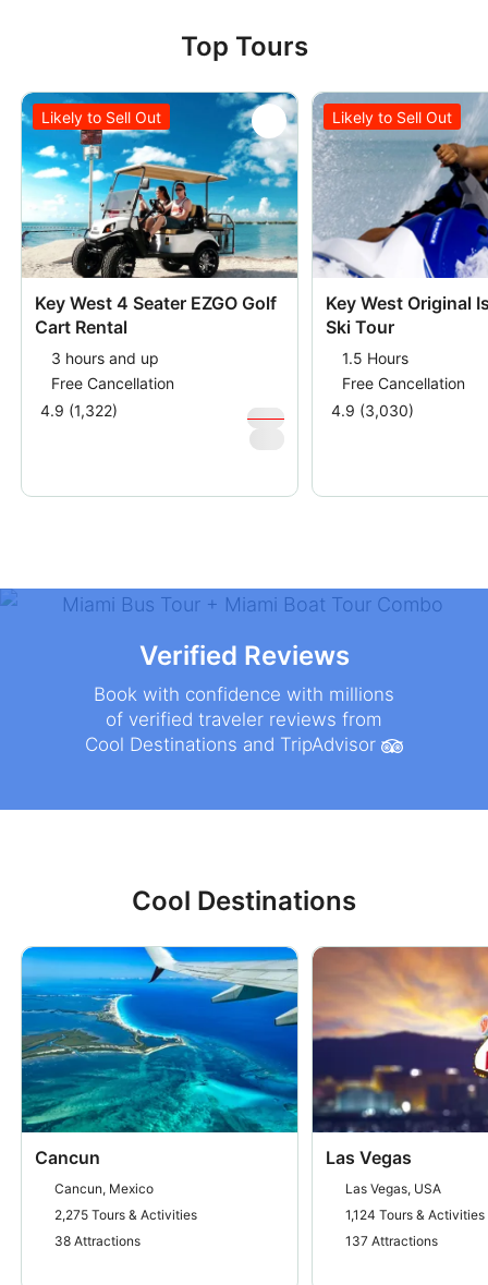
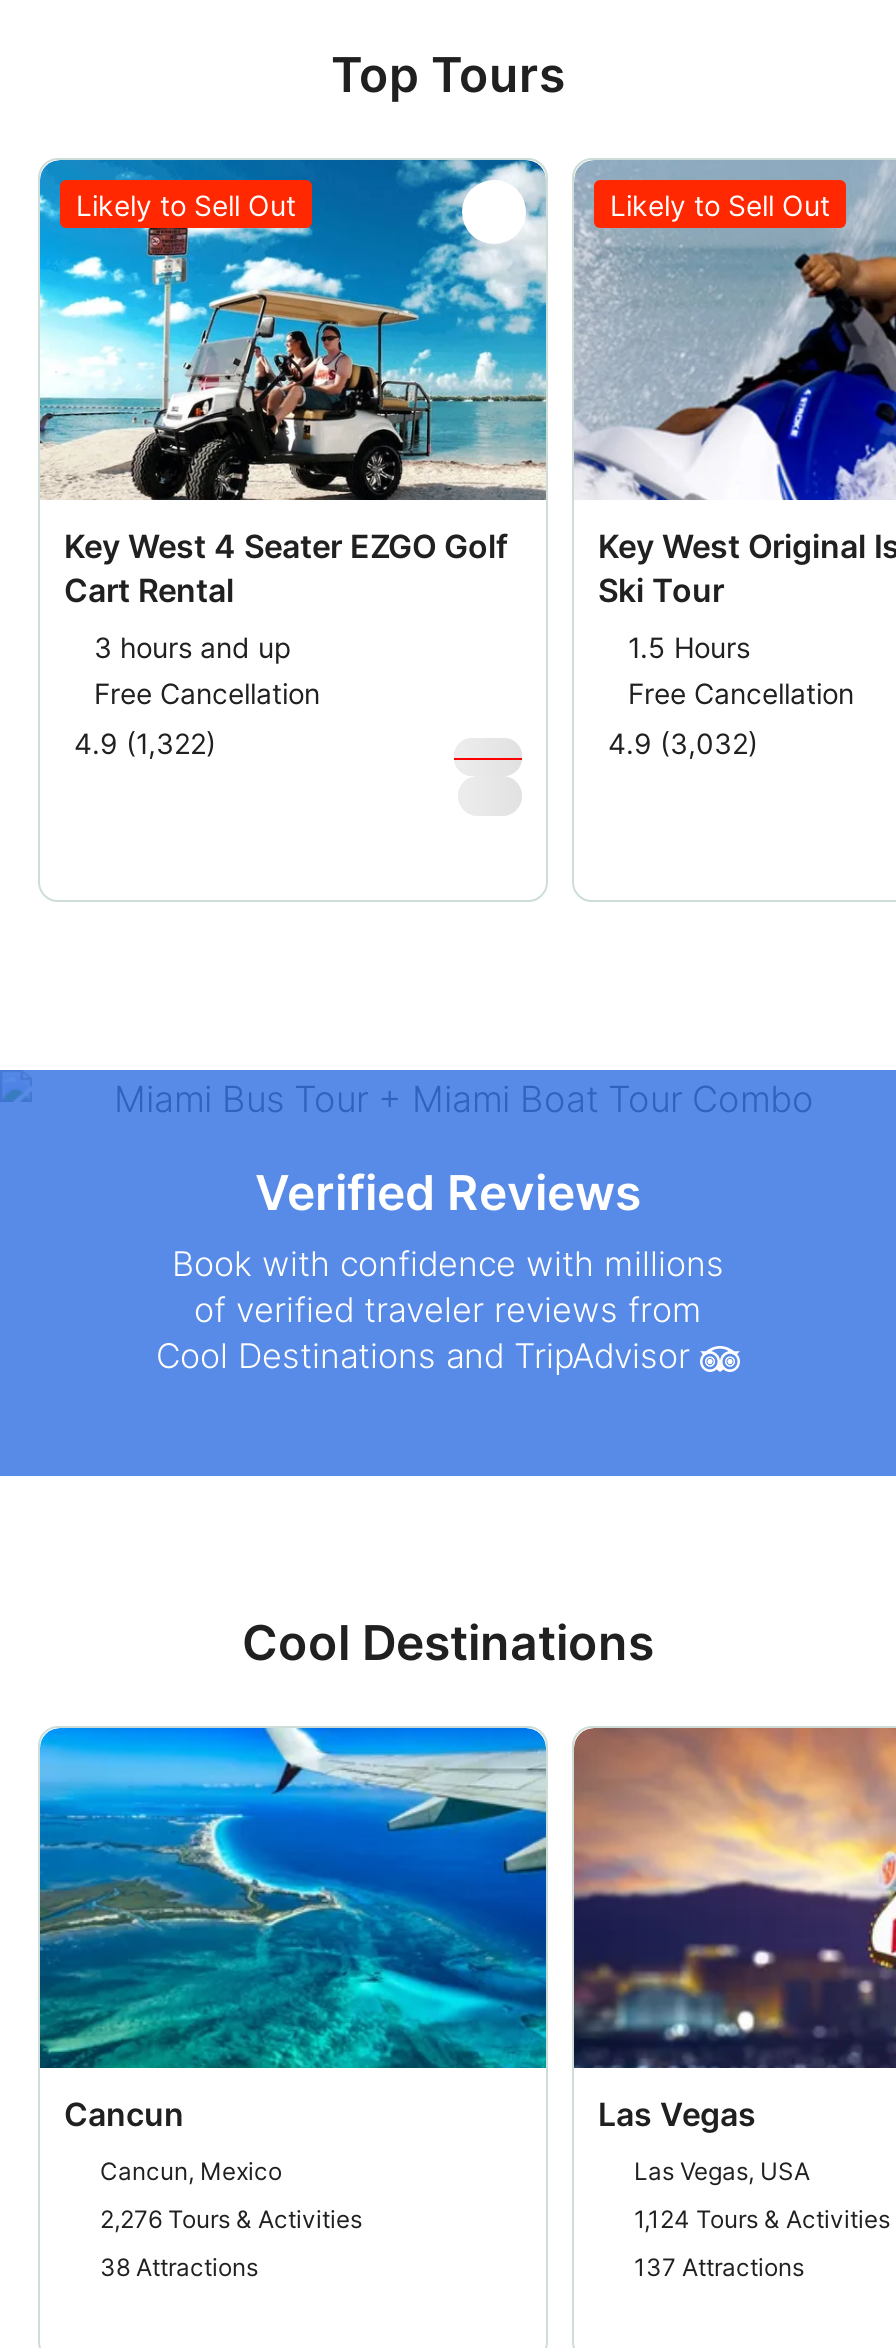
[327,401,414,420] 4.9 (3,030) -> [600,727,758,761] 4.9 (3,032)
[54,1207,197,1223] 2,275 Tours & Activities -> [100,2205,362,2235] 2,276 Tours & Activities

